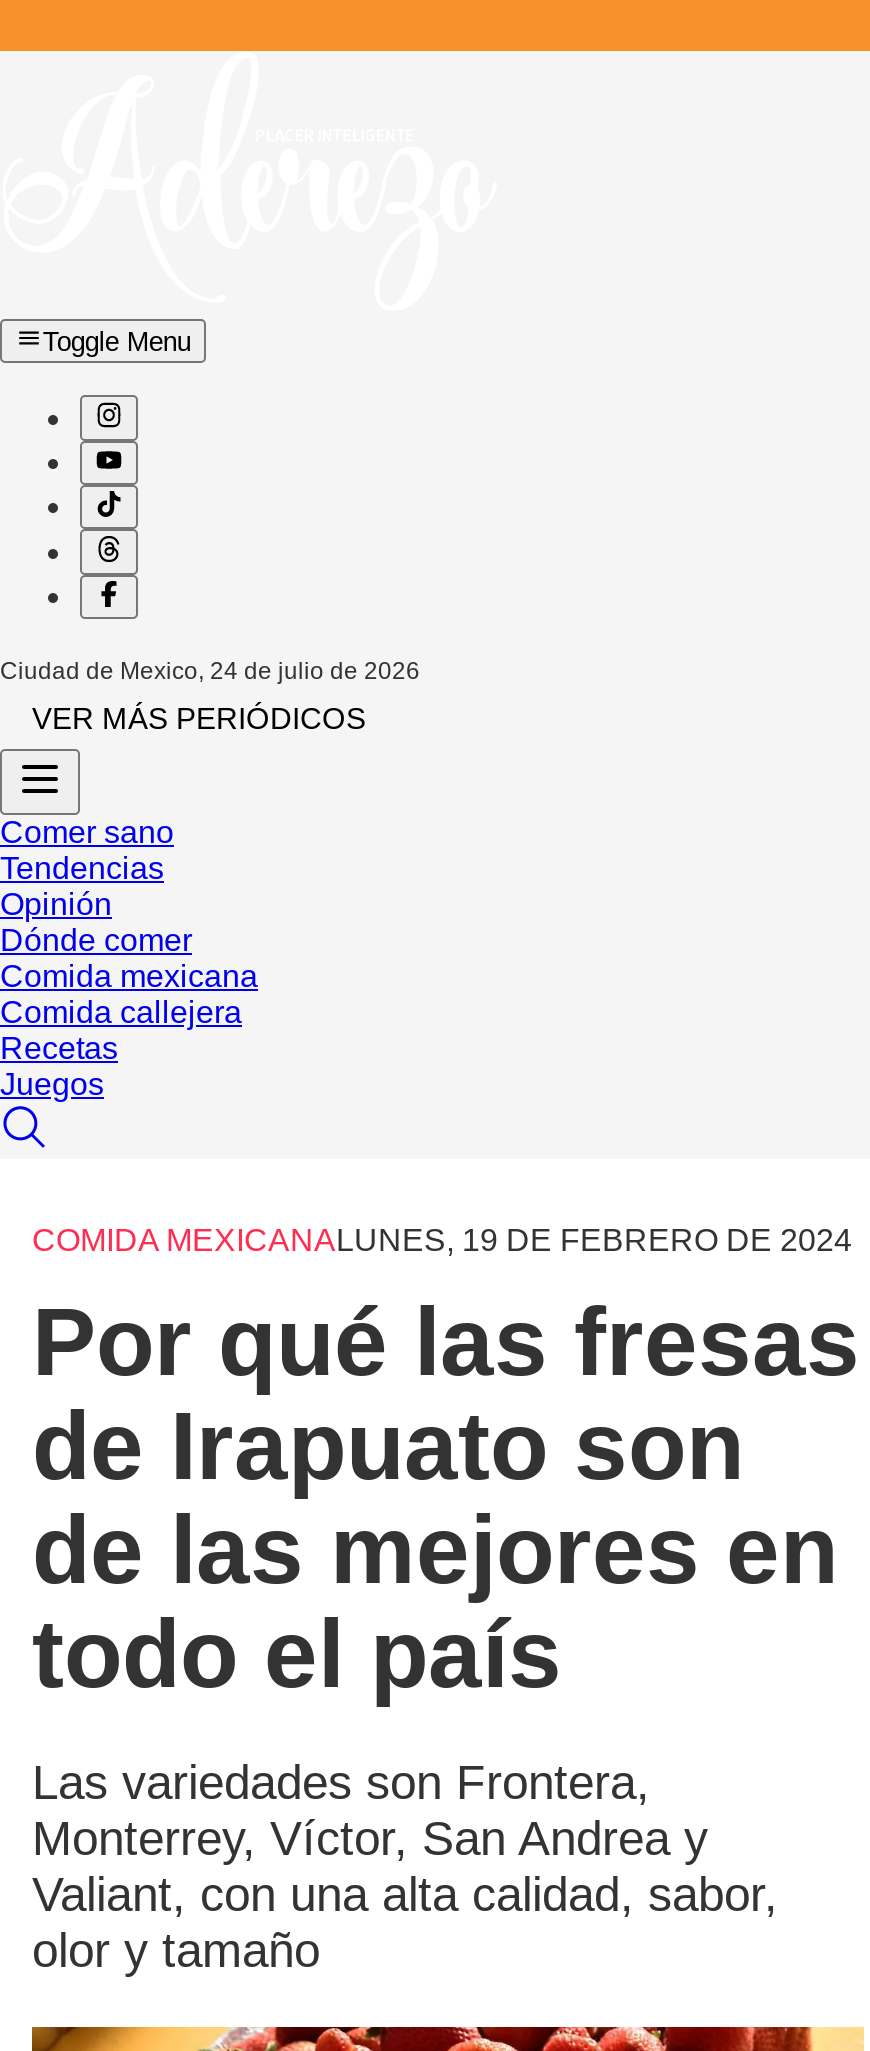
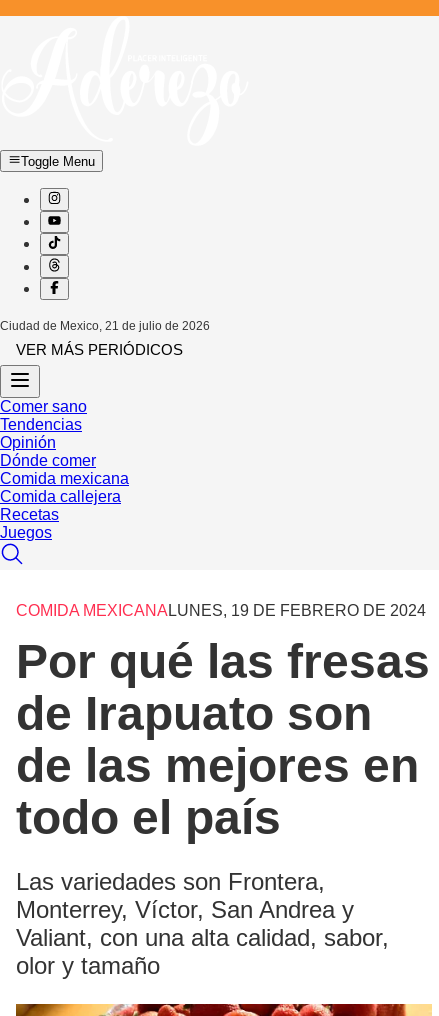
[0,657,420,685] Ciudad de Mexico, 24 de julio de 2026 -> [0,319,210,333] Ciudad de Mexico, 21 de julio de 2026

